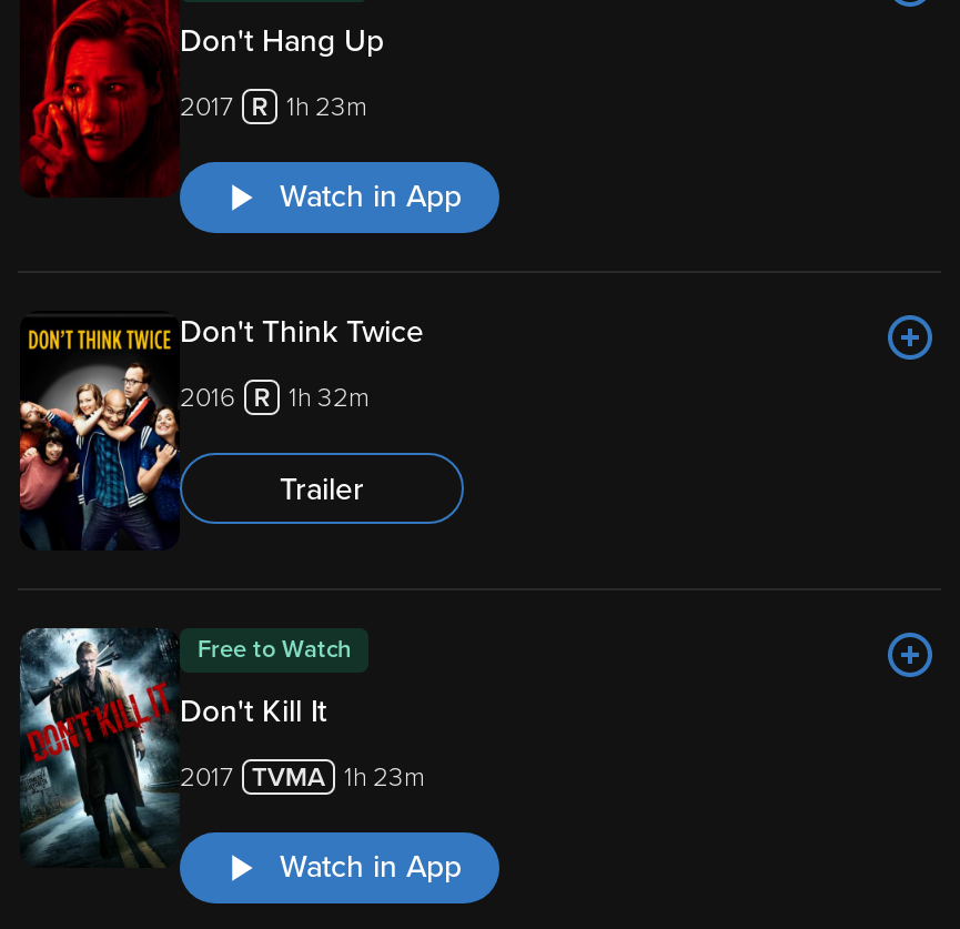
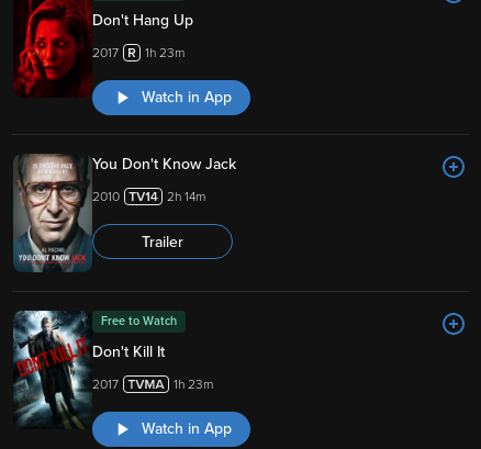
[18,311,424,551] [image] | Don't Think Twice -> [13,153,236,273] [image] | You Don't Know Jack
[180,382,368,415] 2016 | 1h 32m -> [92,189,205,205] 2010 | 2h 14m

